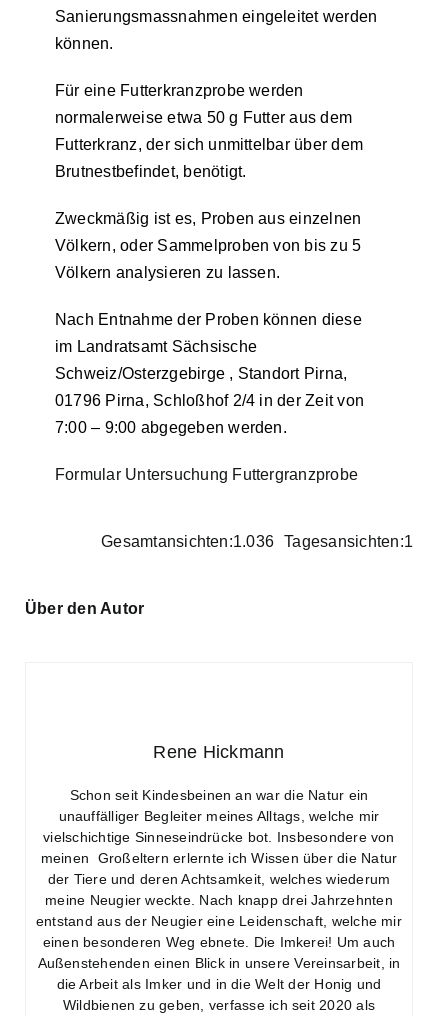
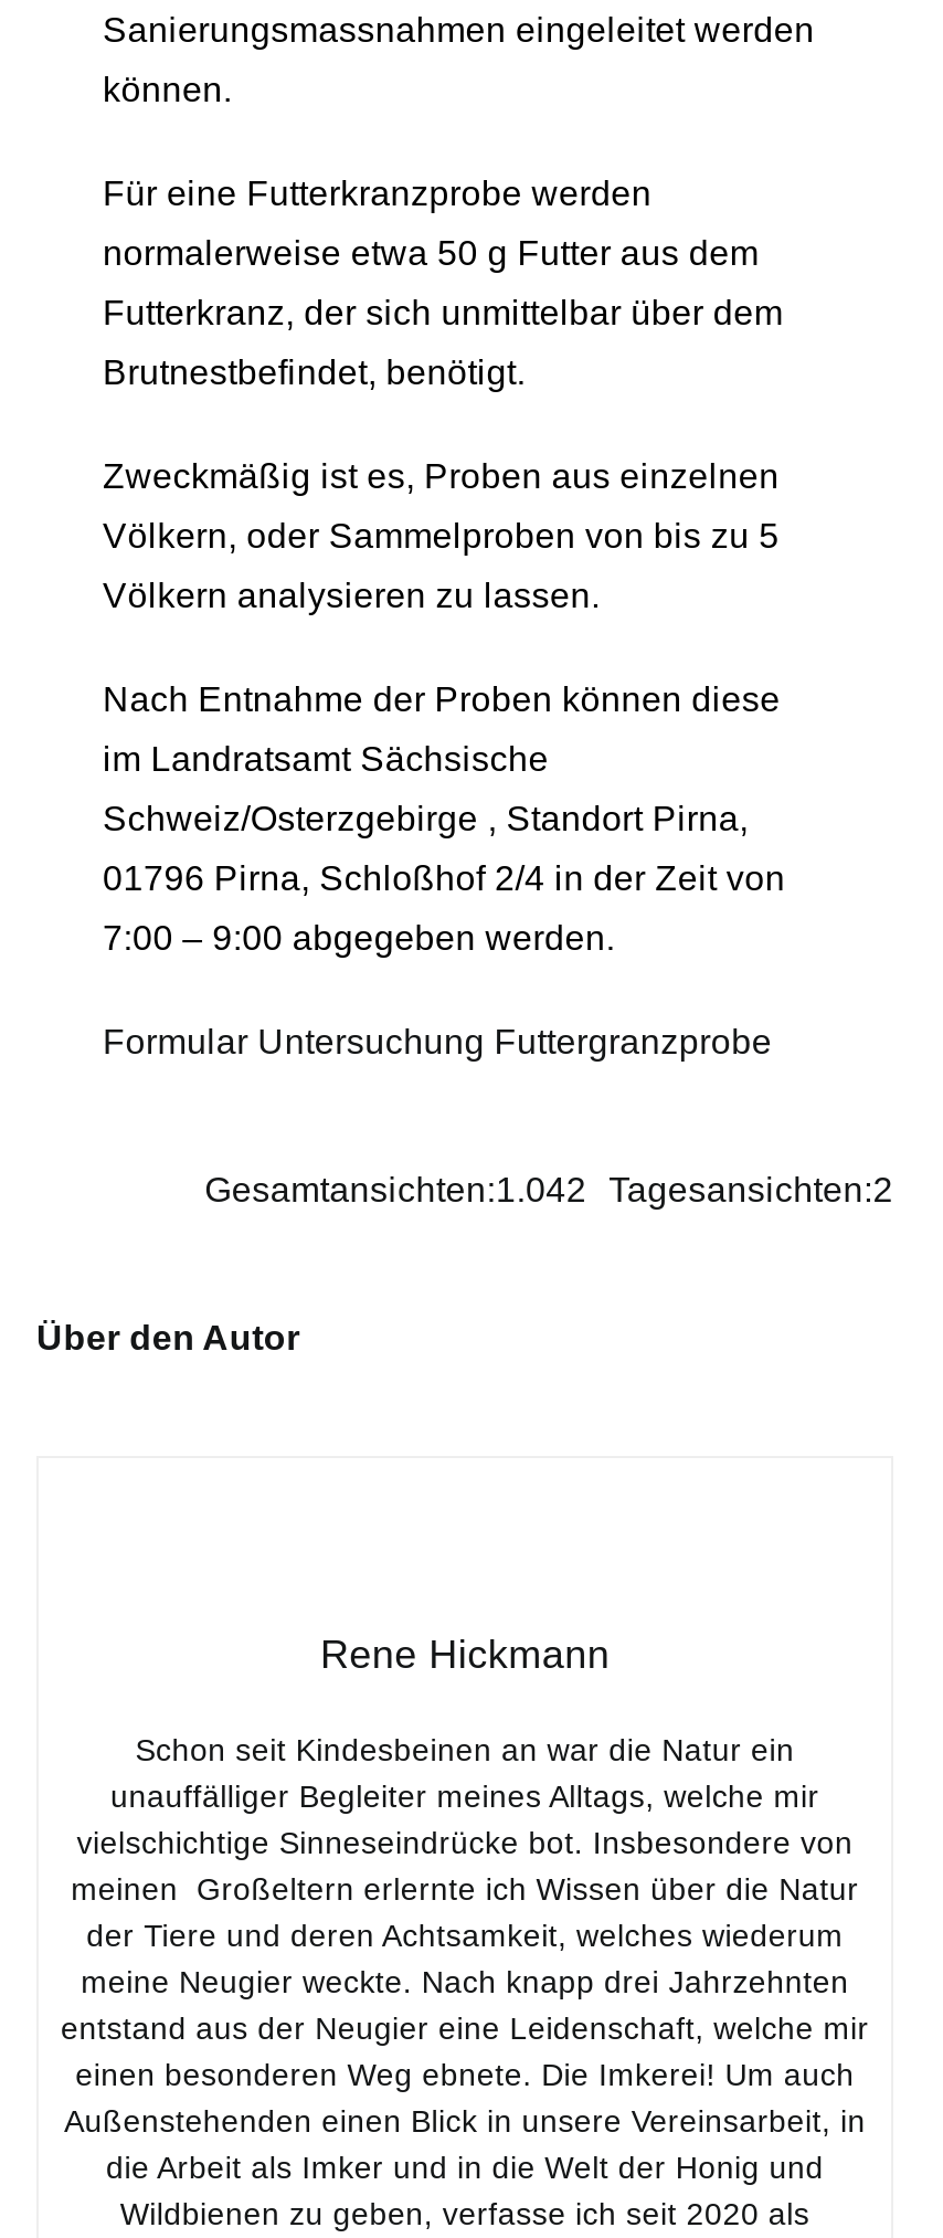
[101,533,413,550] Gesamtansichten:1.036 Tagesansichten:1 -> [205,1171,893,1208] Gesamtansichten:1.042 Tagesansichten:2

